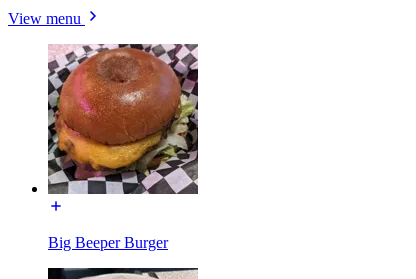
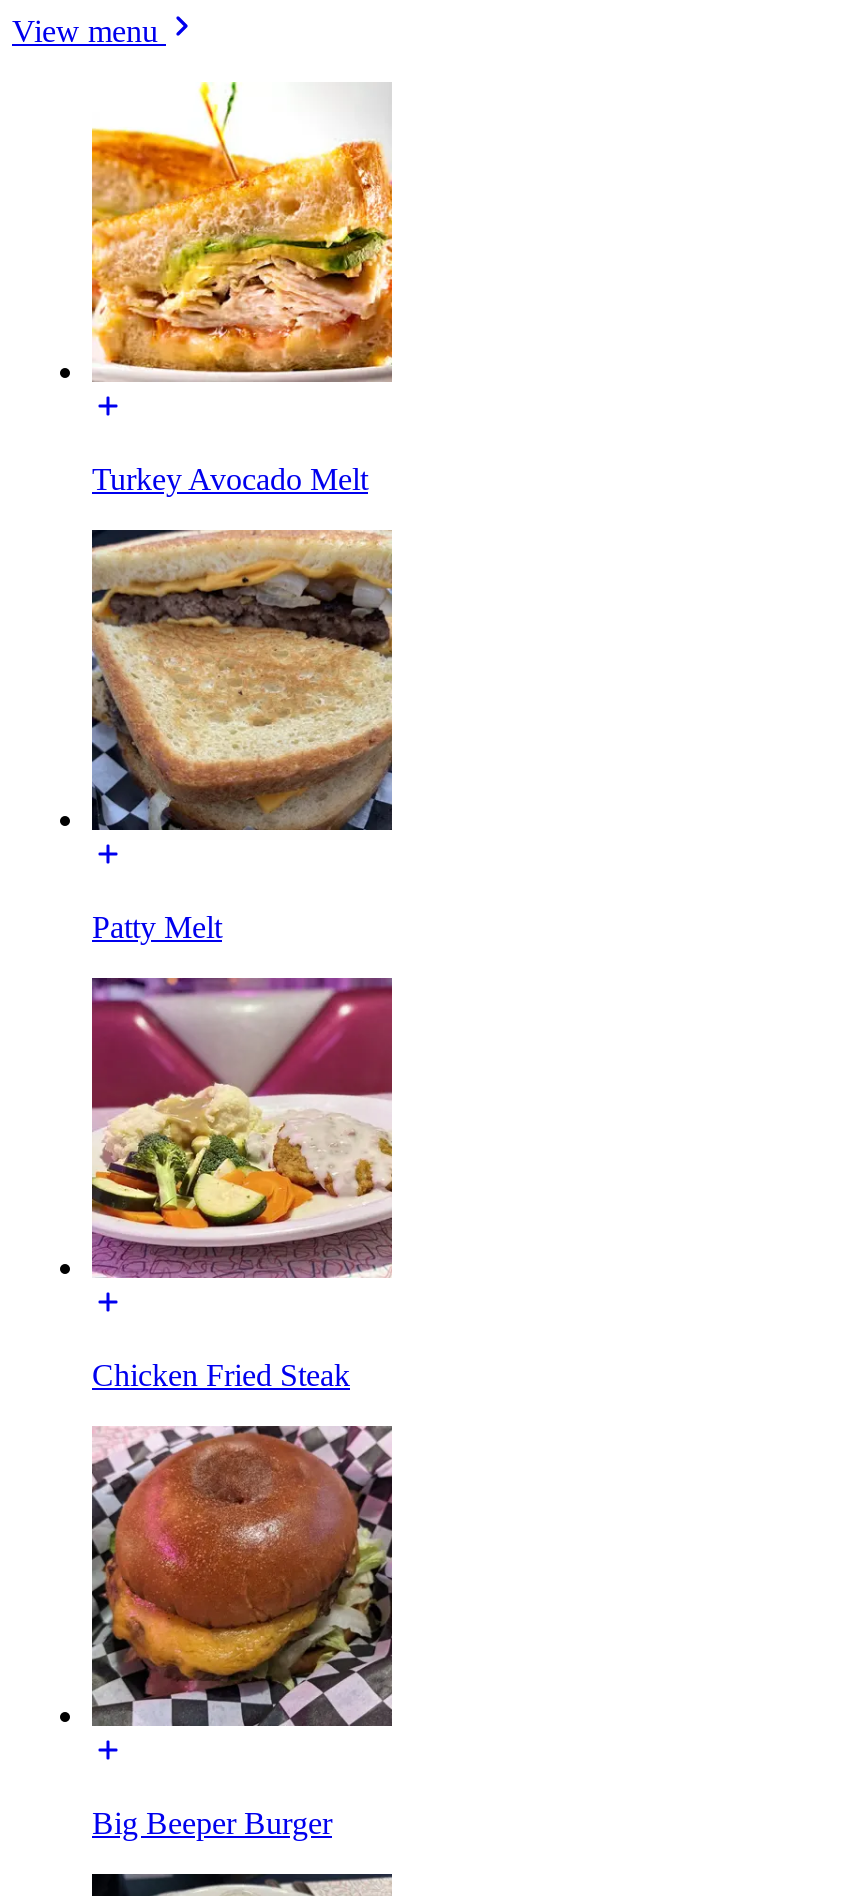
none -> [90,82,394,495] [image] | Turkey Avocado Melt
none -> [90,530,394,943] [image] | Patty Melt
none -> [90,976,394,1391] [image] | Chicken Fried Steak

